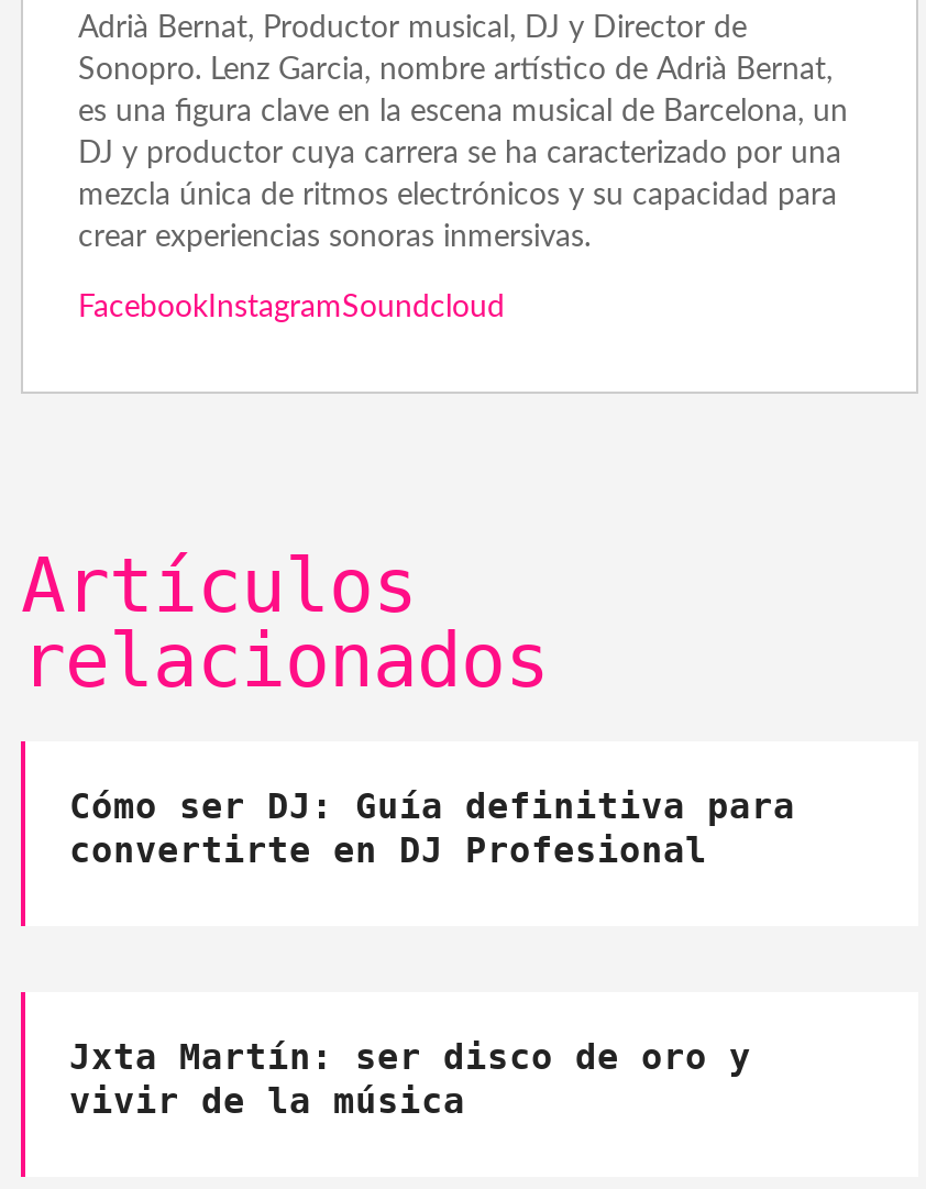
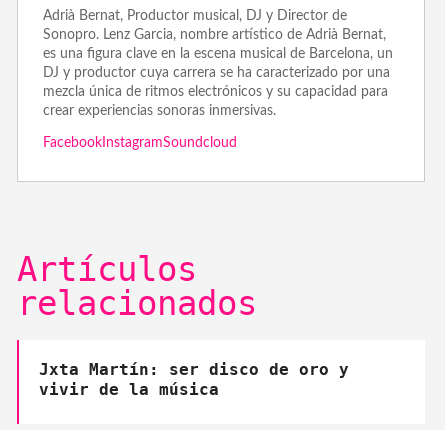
[69,784,795,870] Cómo ser DJ: Guía definitiva para | convertirte en DJ Profesional -> none

